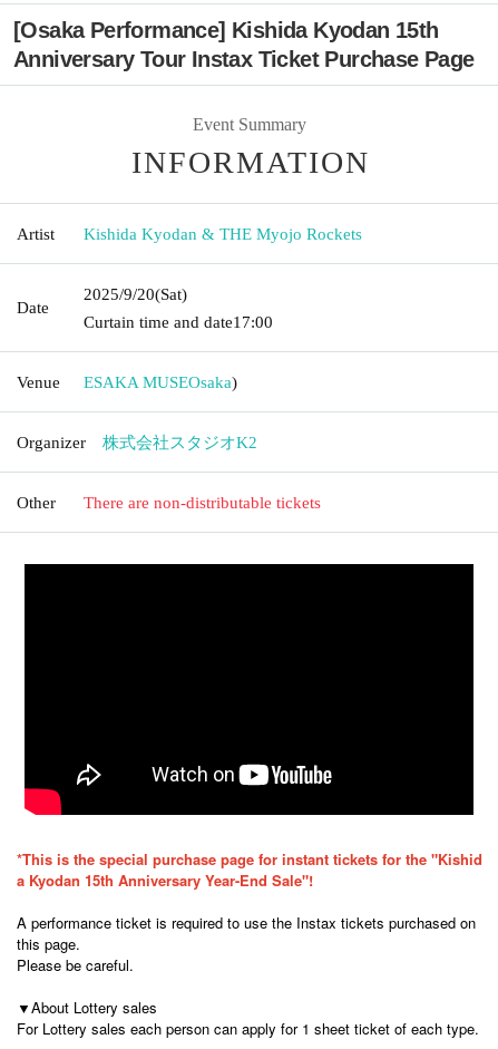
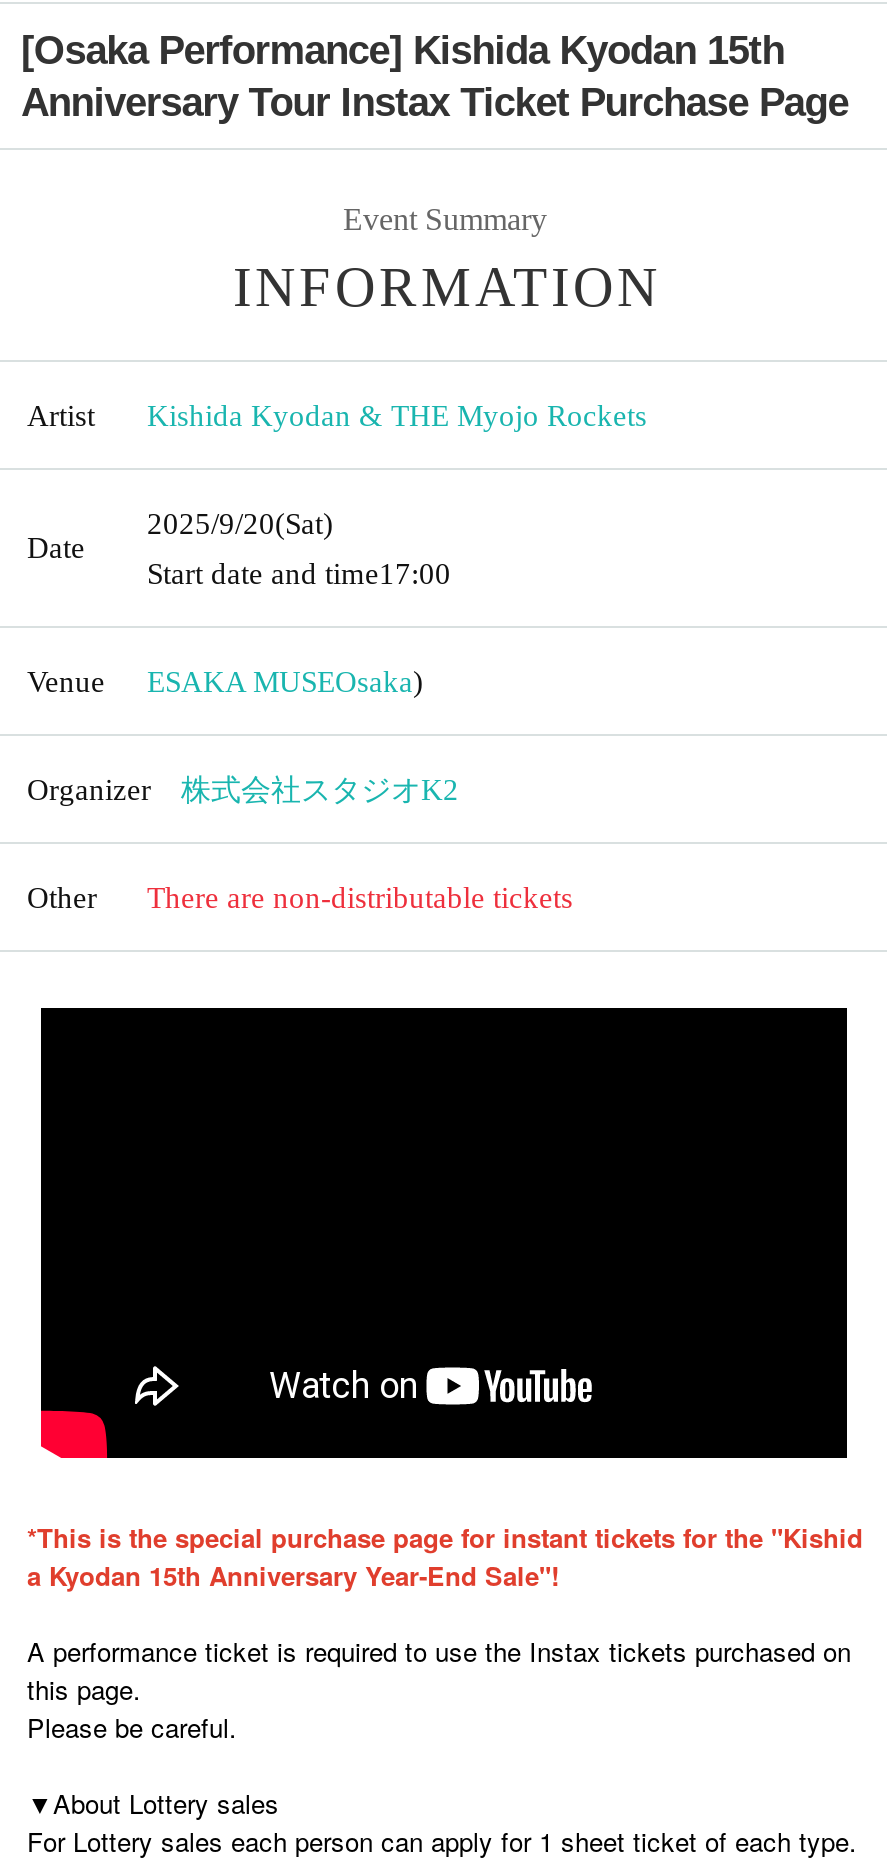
[84,313,273,331] Curtain time and date17:00 -> [147,557,451,589] Start date and time17:00

